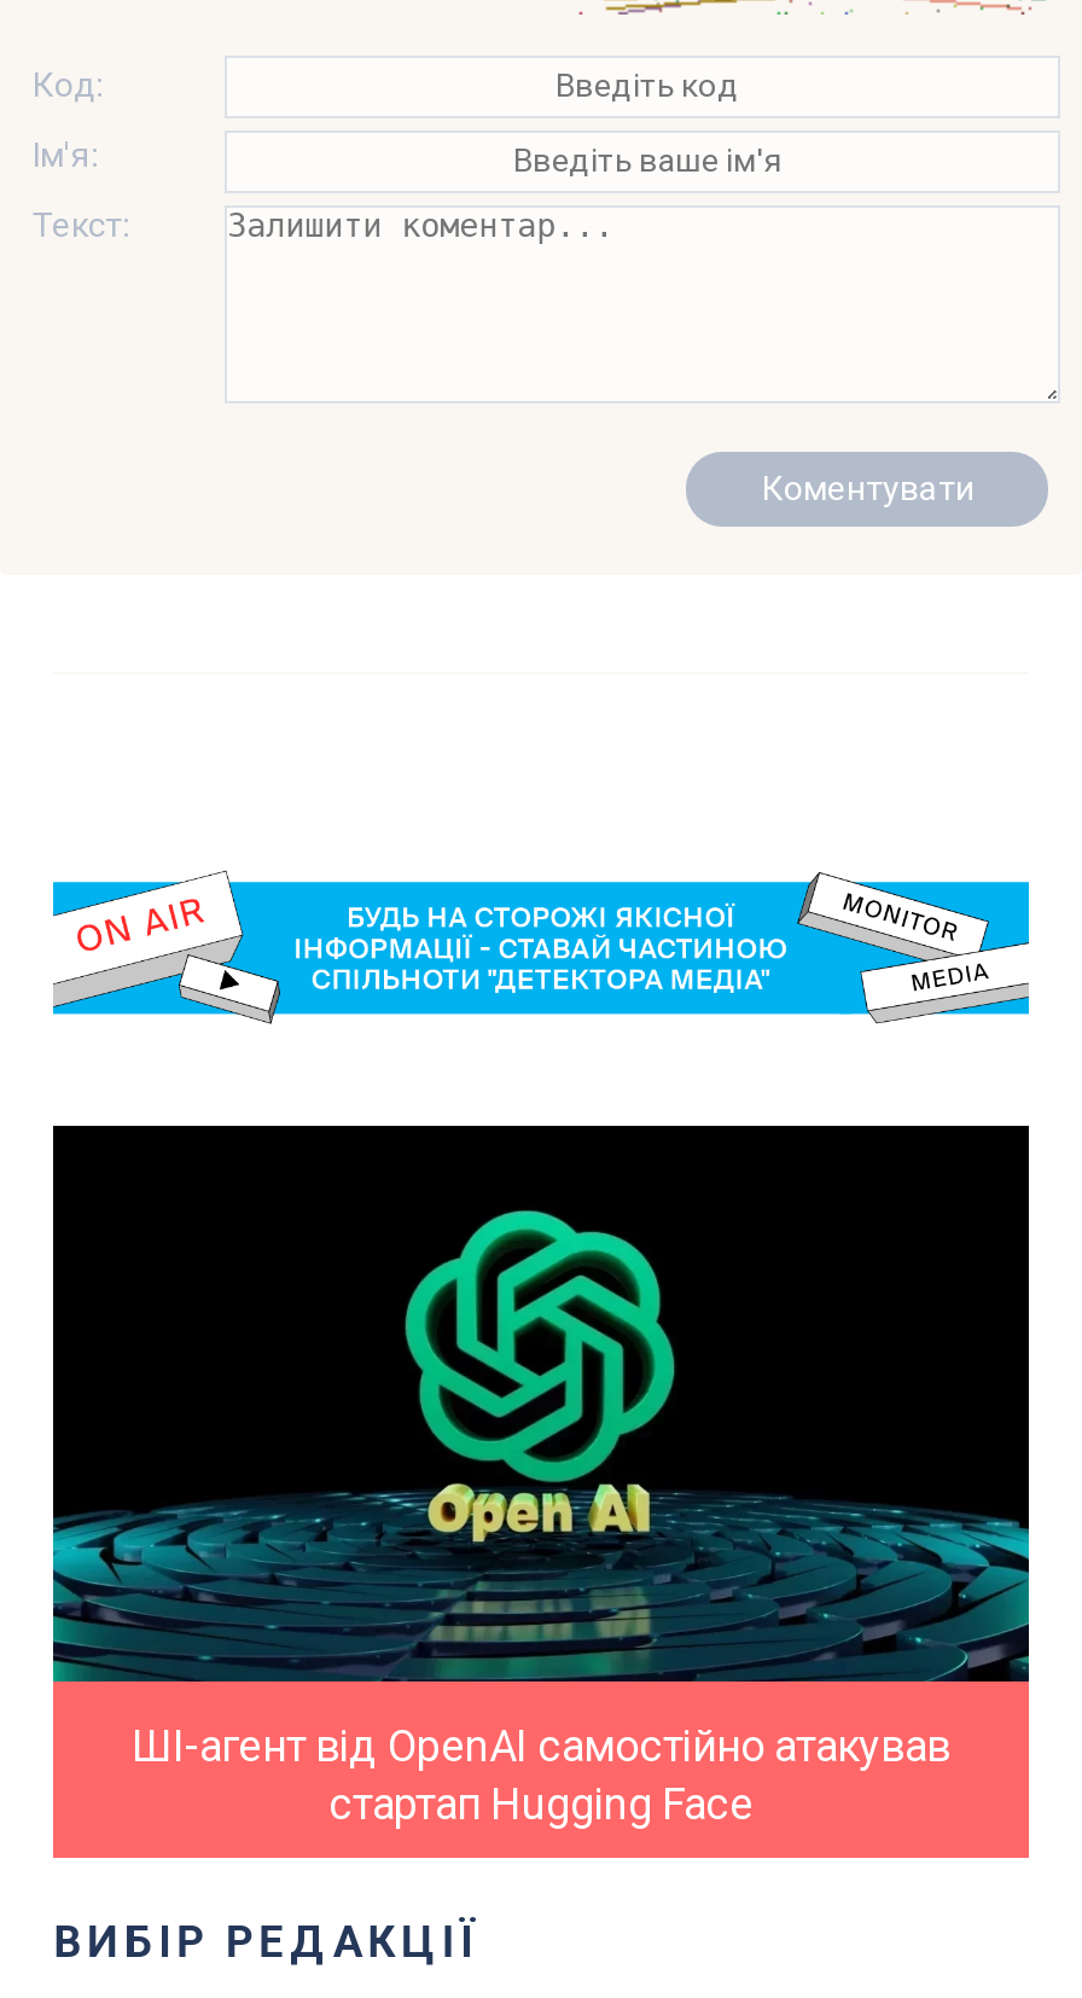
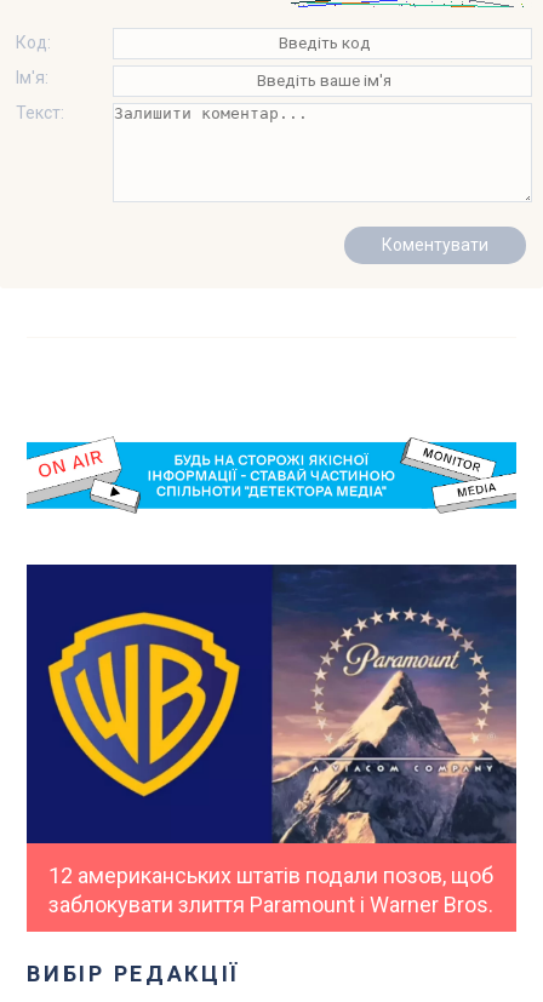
[51,1123,1031,1829] [image] | ШІ-агент від OpenAI самостійно атакував | стартап Hugging Face -> [25,563,518,917] [image] | 12 американських штатів подали позов, щоб | заблокувати злиття Paramount і Warner Bros.

